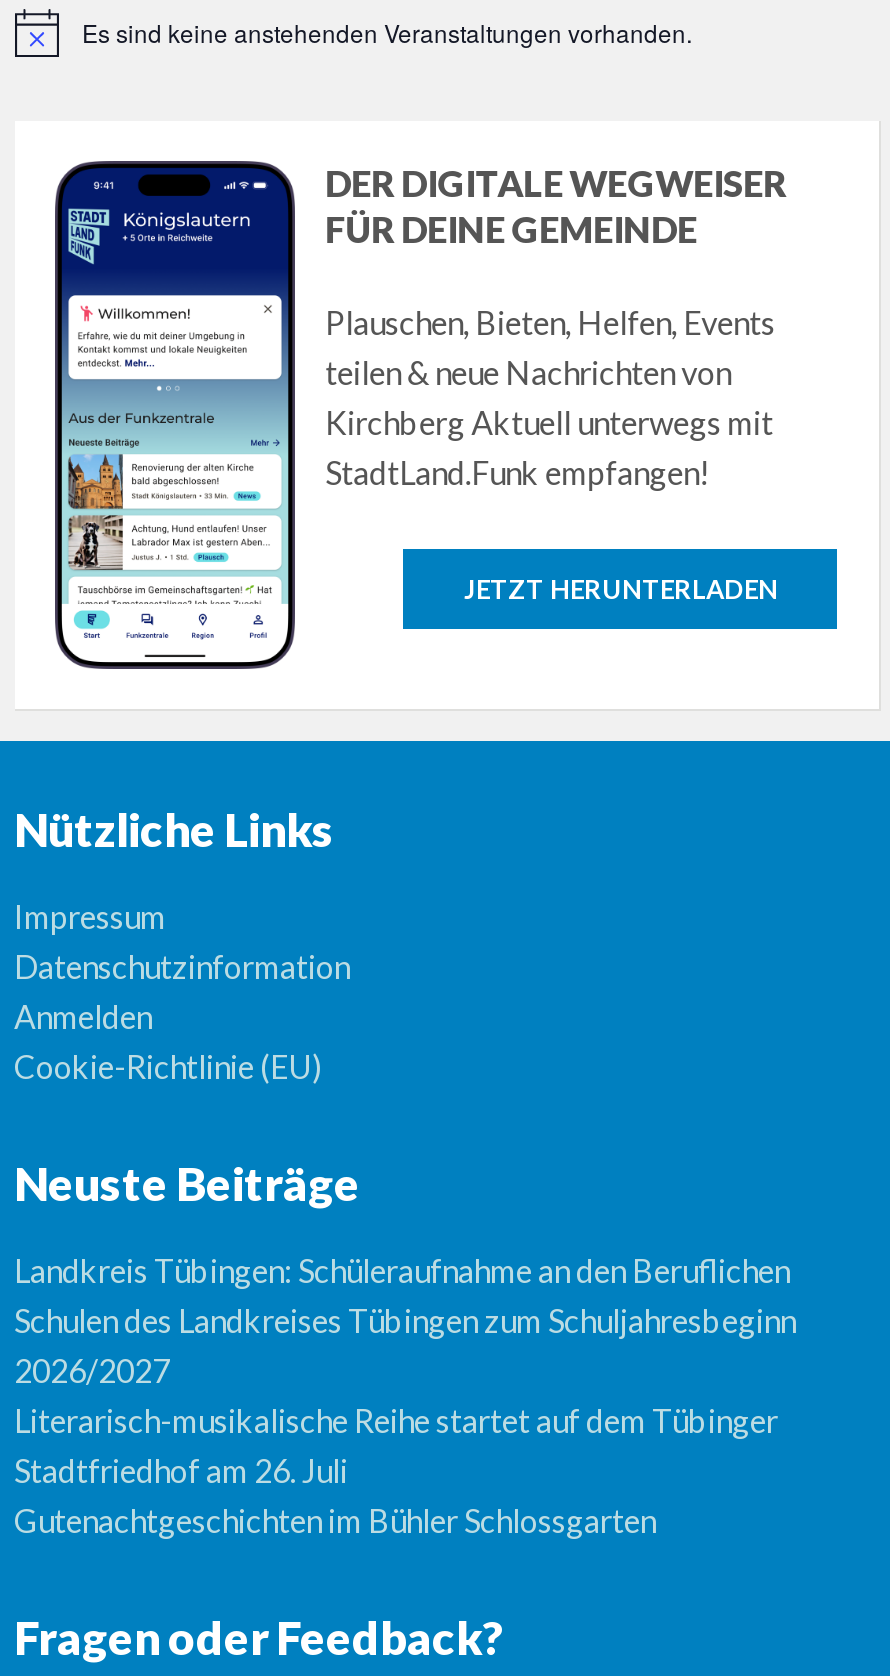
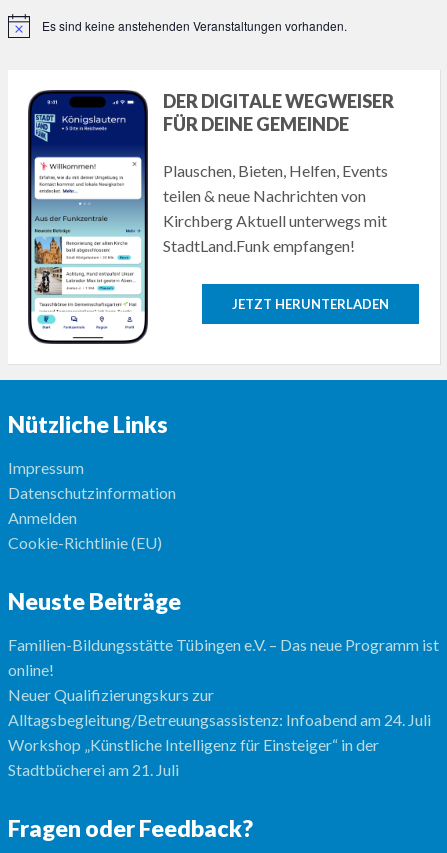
[14,1251,796,1539] Landkreis Tübingen: Schüleraufnahme an den Beruflichen | Schulen des Landkreises Tübingen zum Schuljahresbeginn | 2026/2027 | Literarisch-musikalische Reihe startet auf dem Tübinger | Stadtfriedhof am 26. Juli | Gutenachtgeschichten im Bühler Schlossgarten -> [7,635,438,779] Familien-Bildungsstätte Tübingen e.V. – Das neue Programm ist | online! | Neuer Qualifizierungskurs zur | Alltagsbegleitung/Betreuungsassistenz: Infoabend am 24. Juli | Workshop „Künstliche Intelligenz für Einsteiger“ in der | Stadtbücherei am 21. Juli

